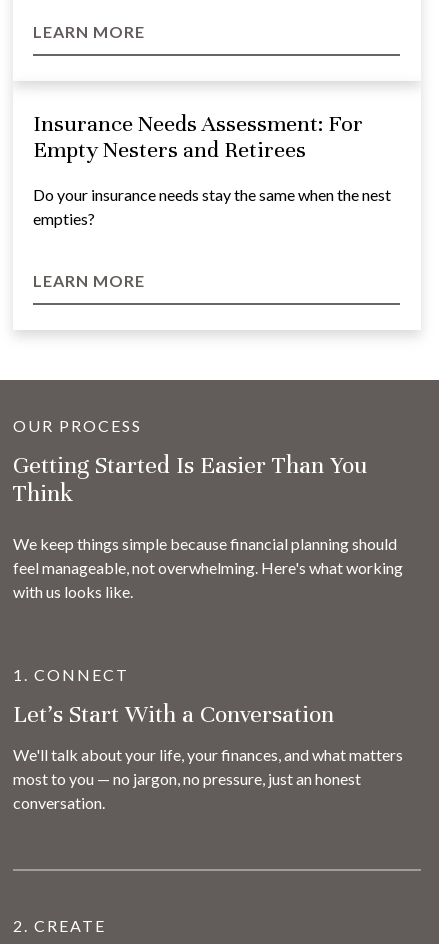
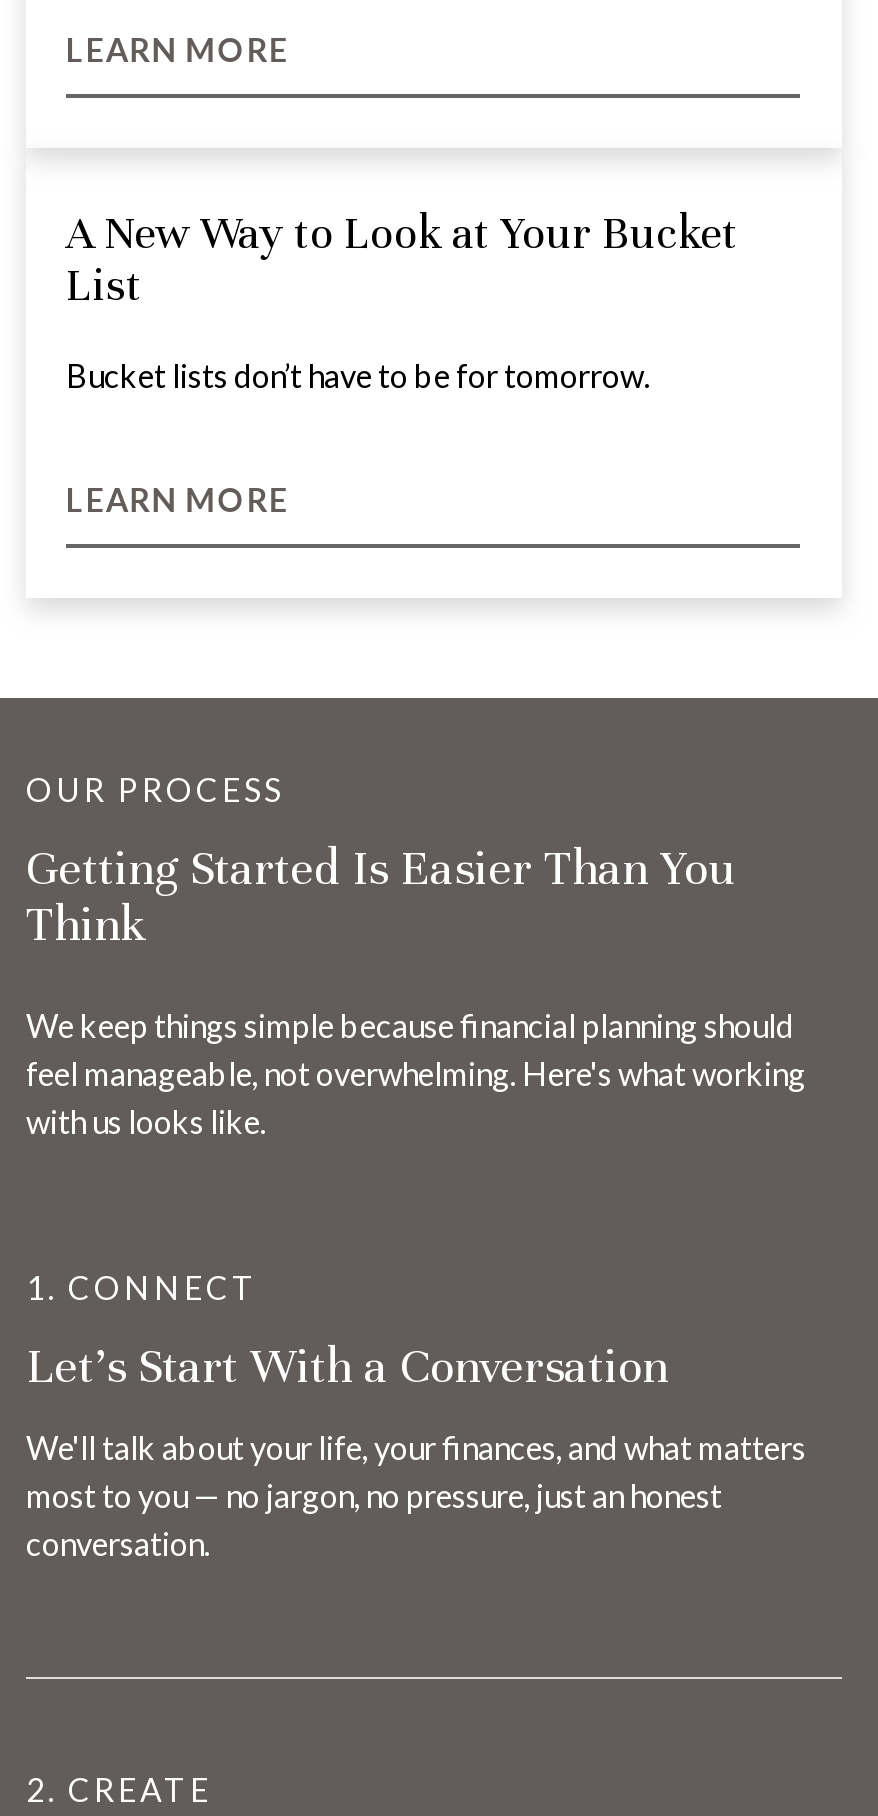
[33,110,363,163] Insurance Needs Assessment: For | Empty Nesters and Retirees -> [66,206,738,312] A New Way to Look at Your Bucket | List
[33,185,391,228] Do your insurance needs stay the same when the nest | empties? -> [66,356,650,394] Bucket lists don’t have to be for tomorrow.

